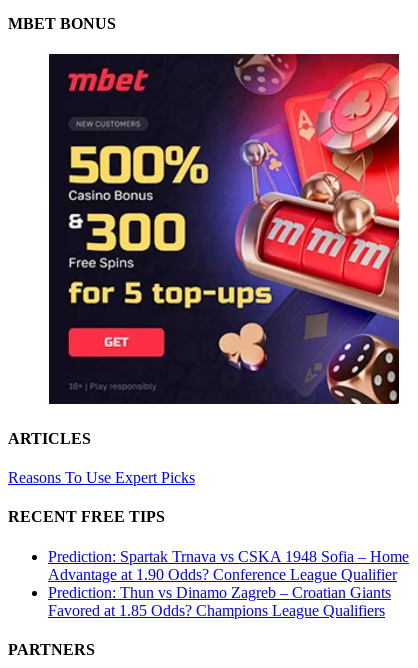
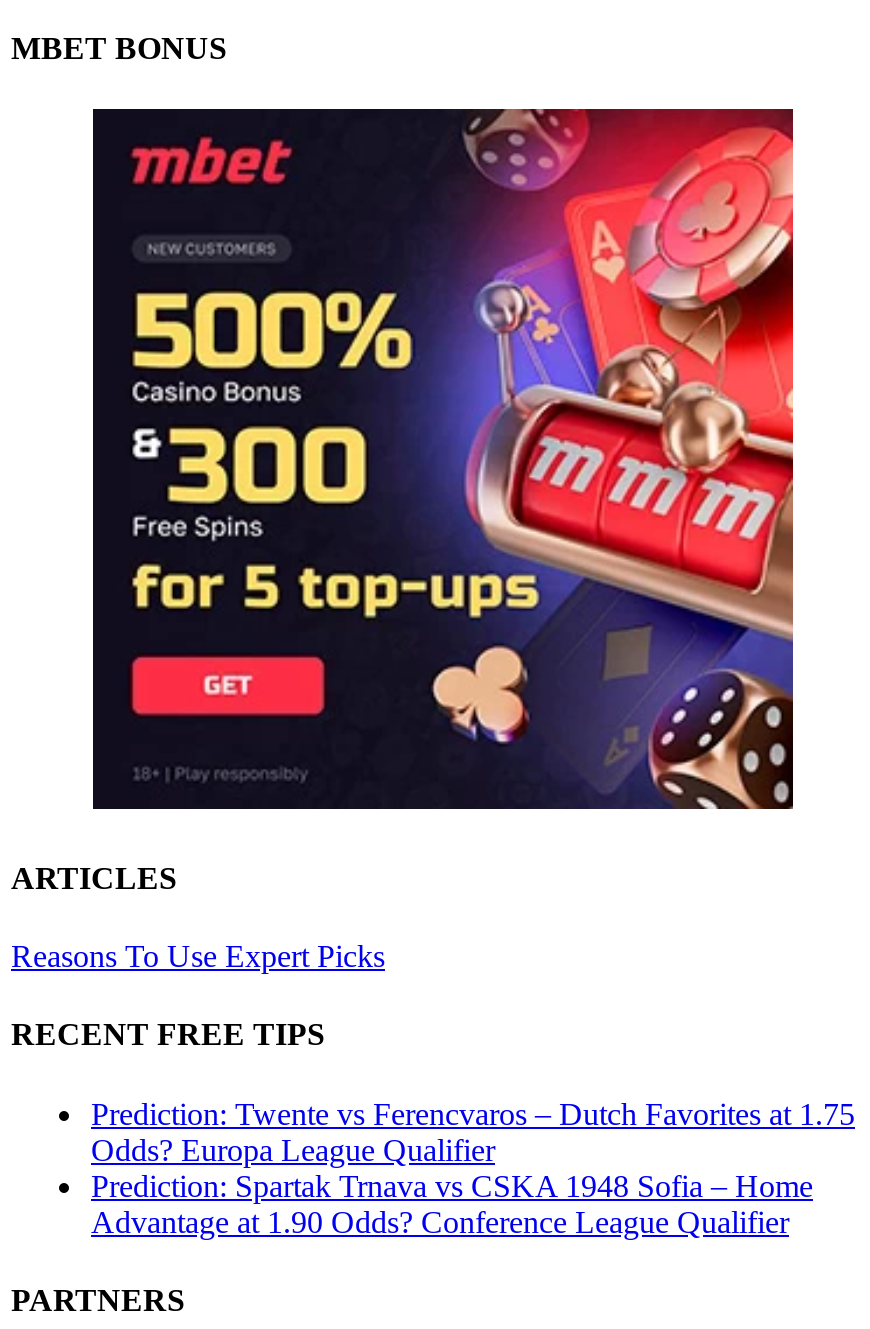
none -> [91,1096,855,1166] Prediction: Twente vs Ferencvaros – Dutch Favorites at 1.75 | Odds? Europa League Qualifier
moved [48,547,409,582] -> [91,1168,813,1238]: Prediction: Spartak Trnava vs CSKA 1948 Sofia – Home | Advantage at 1.90 Odds? Conference League Qualifier
[48,583,391,618] Prediction: Thun vs Dinamo Zagreb – Croatian Giants | Favored at 1.85 Odds? Champions League Qualifiers -> none

